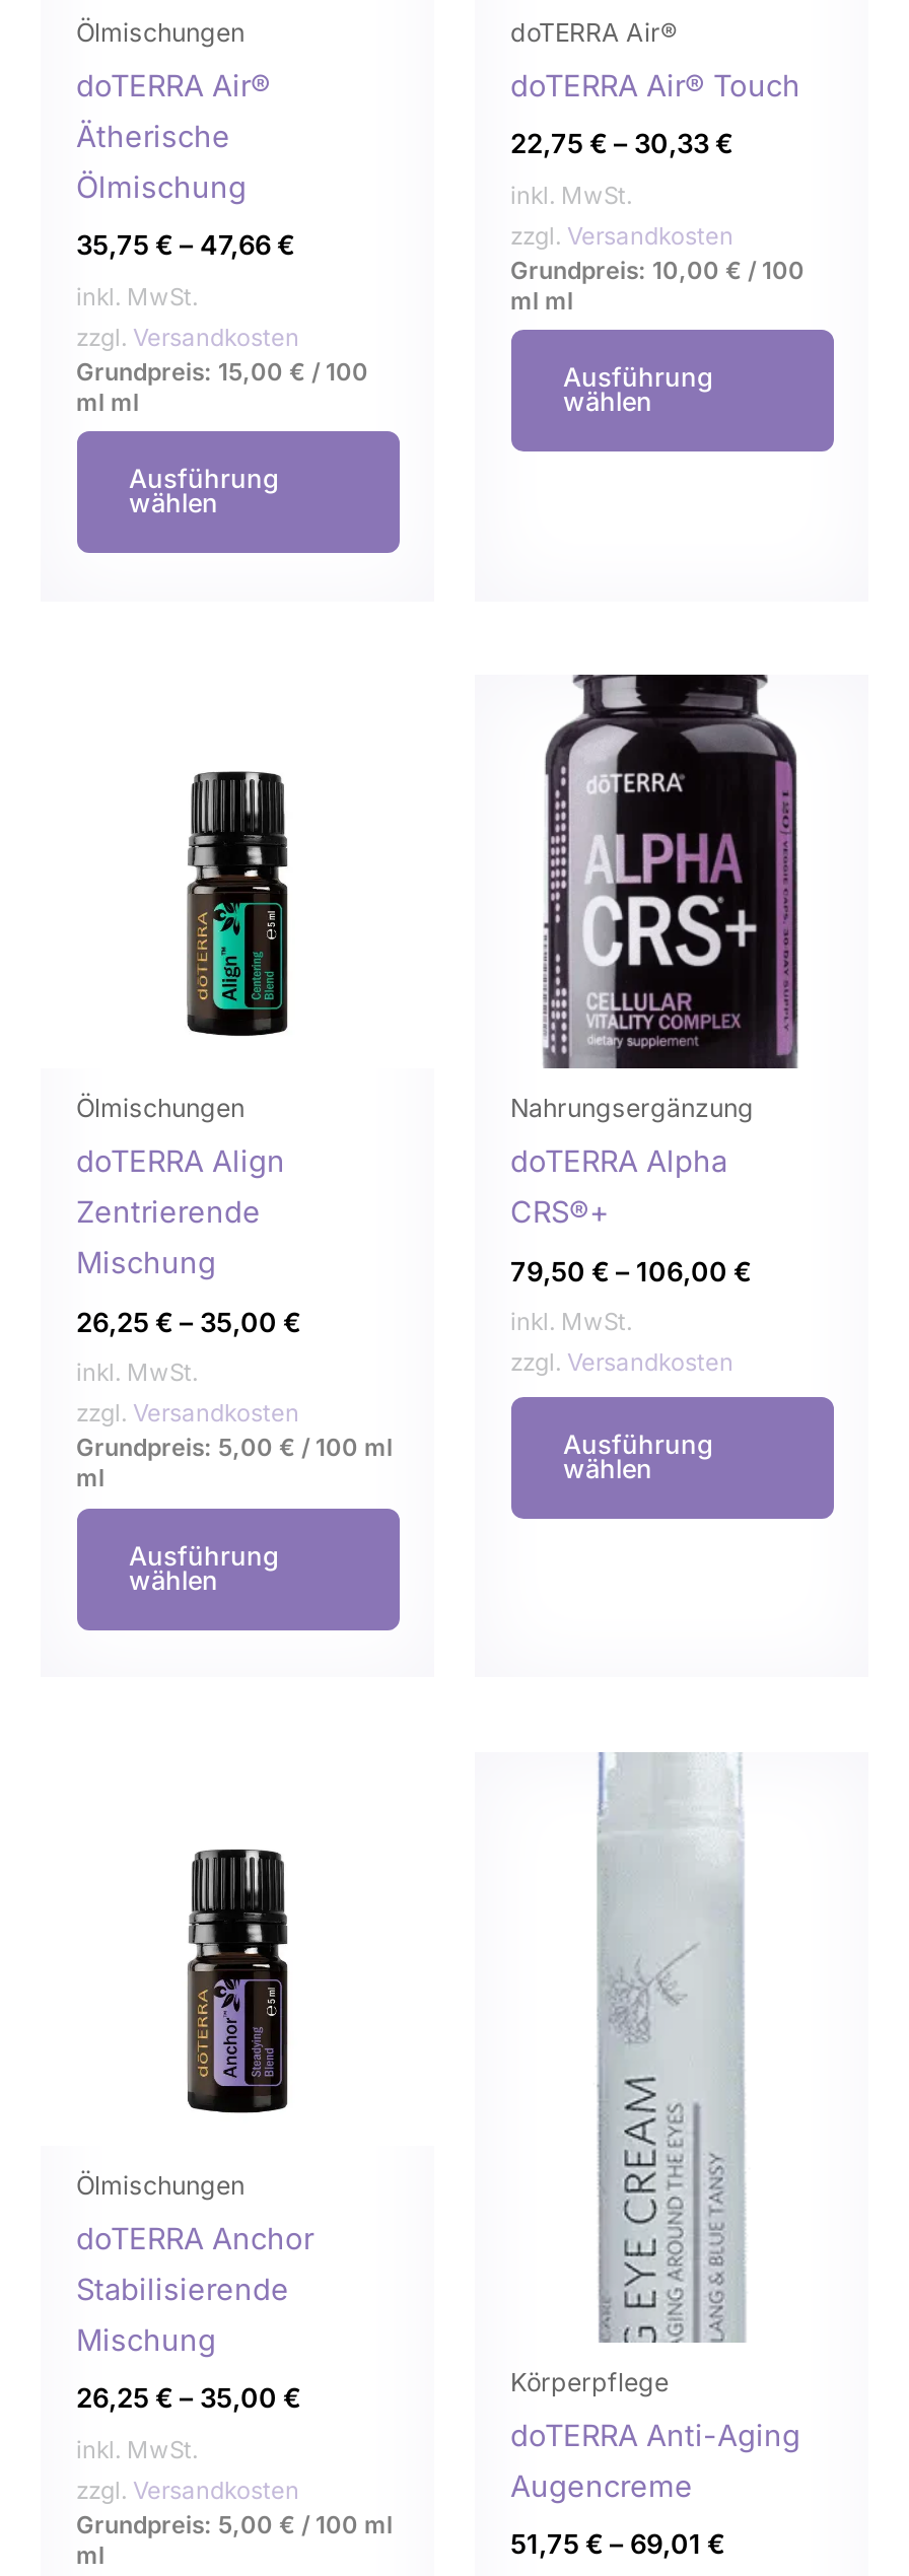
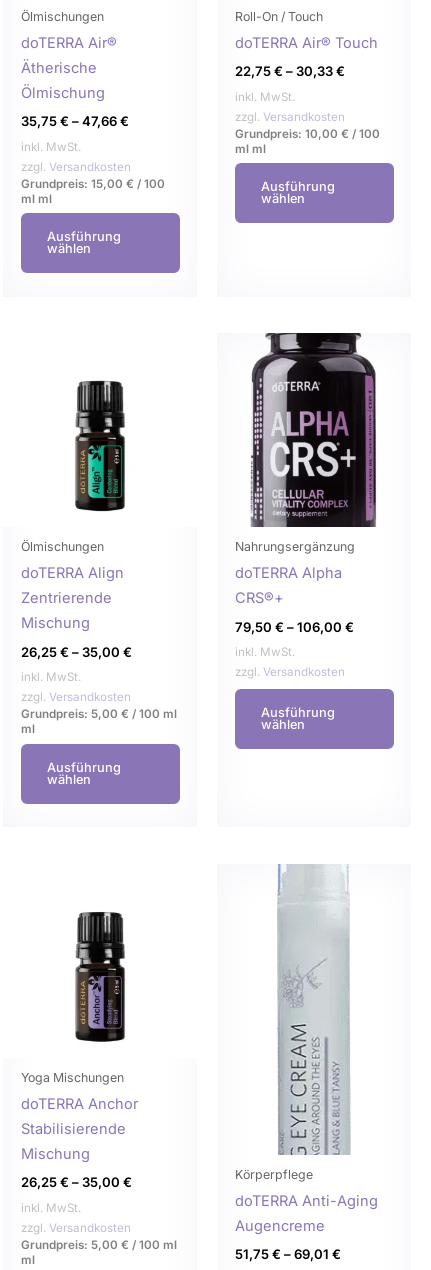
[510,17,677,47] doTERRA Air® -> [234,9,322,24] Roll-On / Touch
[76,2169,244,2200] Ölmischungen -> [20,1069,123,1084] Yoga Mischungen

